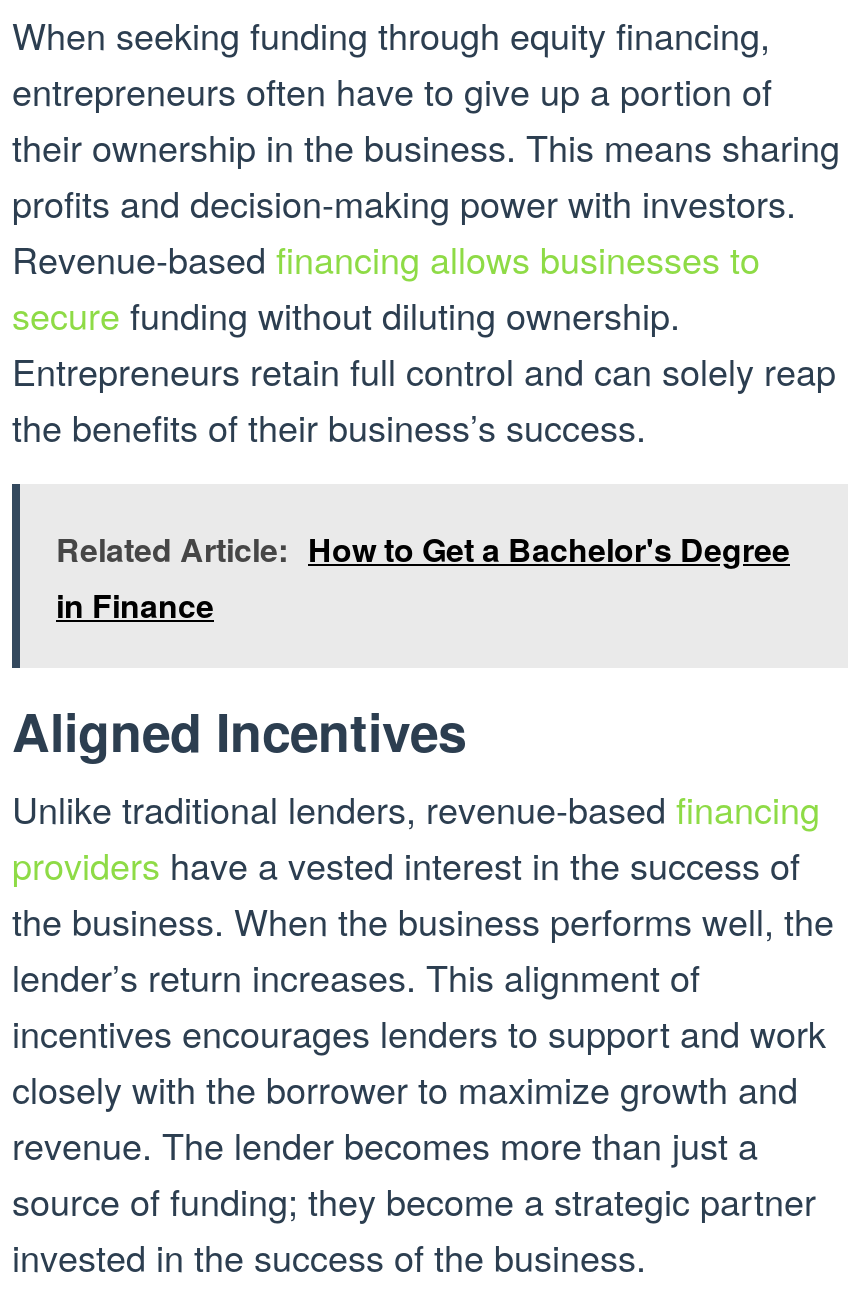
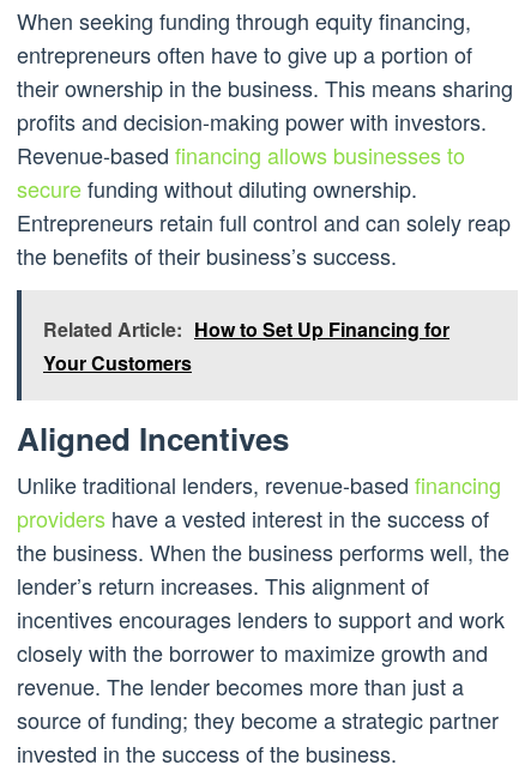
[56,526,790,628] Related Article: How to Get a Bachelor's Degree | in Finance -> [43,315,449,377] Related Article: How to Set Up Financing for | Your Customers

